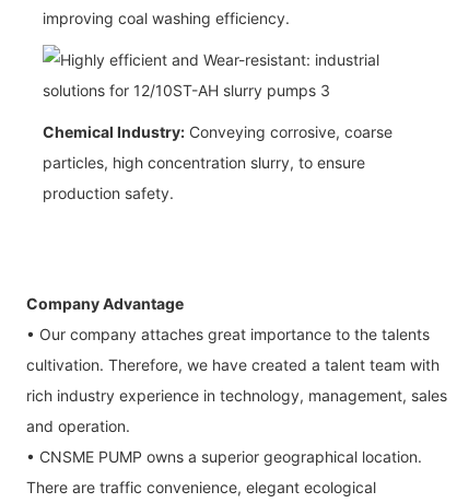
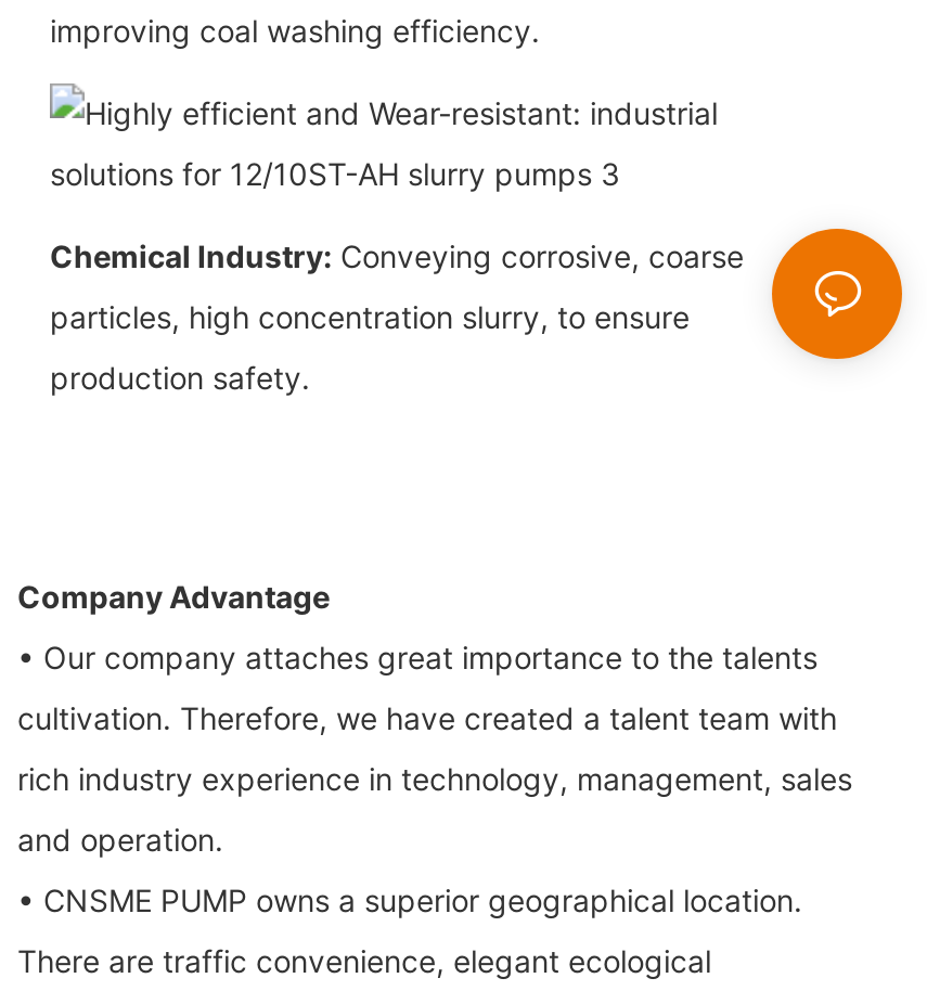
none -> [768,224,906,363] [image]

